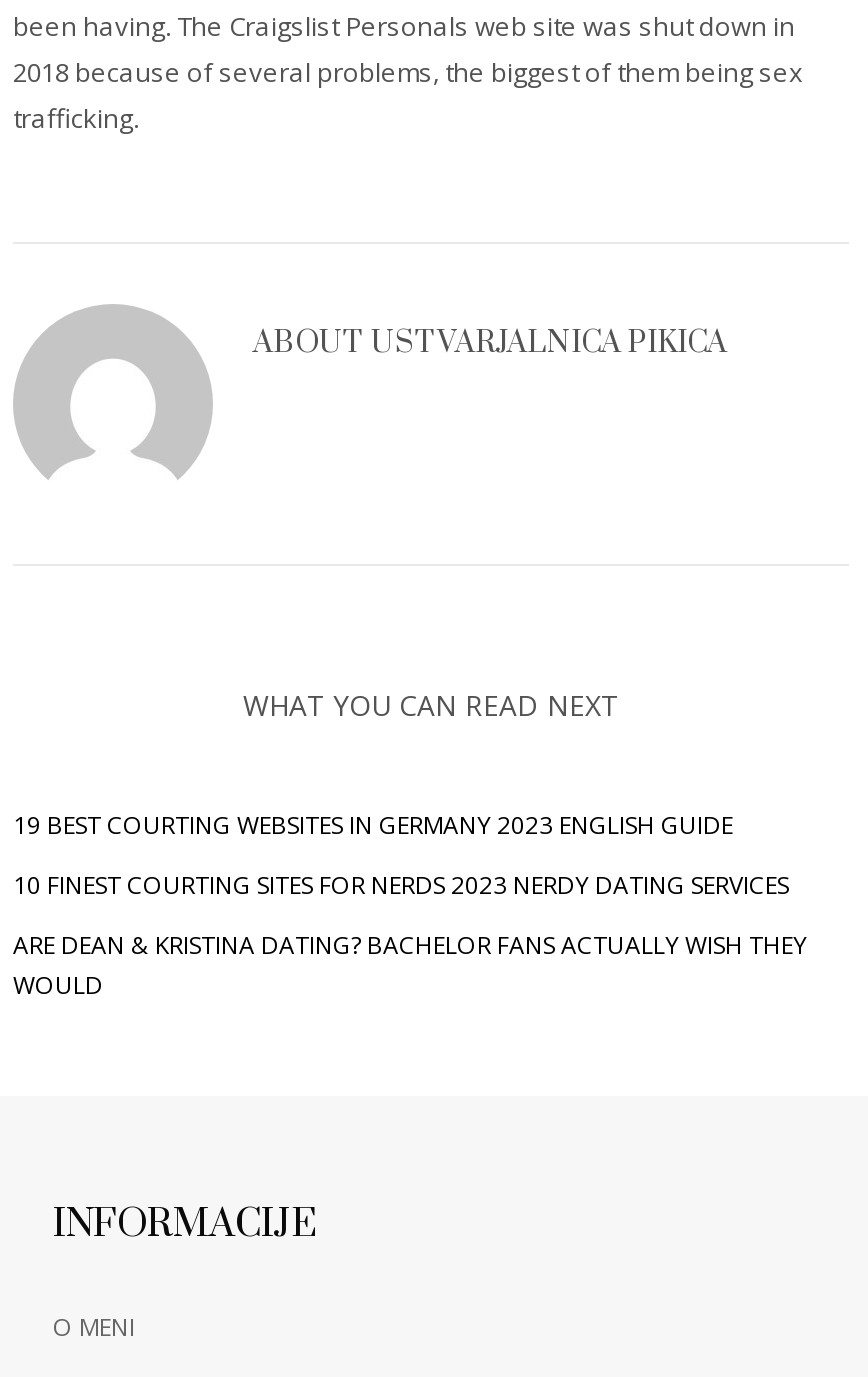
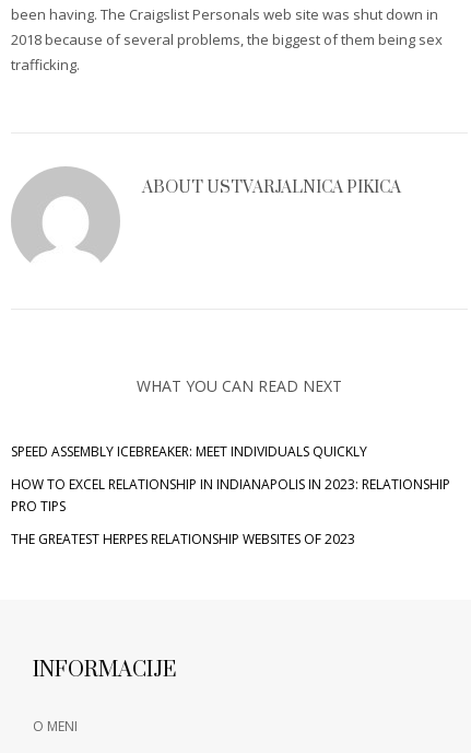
[13,807,733,841] 19 BEST COURTING WEBSITES IN GERMANY 2023 ENGLISH GUIDE -> [11,442,367,460] SPEED ASSEMBLY ICEBREAKER: MEET INDIVIDUALS QUICKLY
[13,867,789,901] 10 FINEST COURTING SITES FOR NERDS 2023 NERDY DATING SERVICES -> [11,474,450,515] HOW TO EXCEL RELATIONSHIP IN INDIANAPOLIS IN 2023: RELATIONSHIP | PRO TIPS
[13,927,807,1001] ARE DEAN & KRISTINA DATING? BACHELOR FANS ACTUALLY WISH THEY | WOULD -> [11,529,355,548] THE GREATEST HERPES RELATIONSHIP WEBSITES OF 2023

